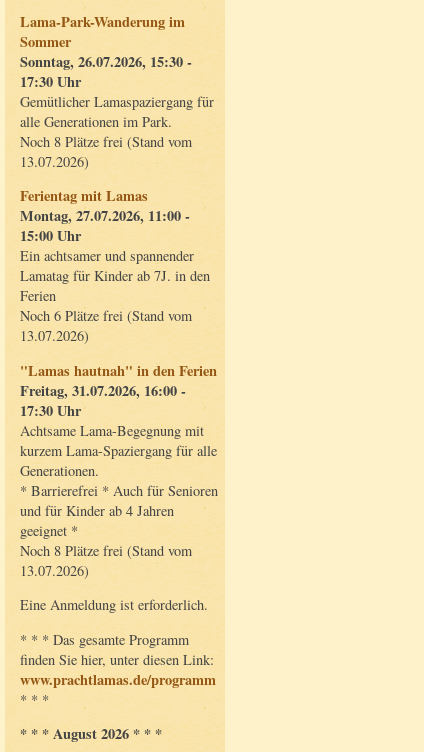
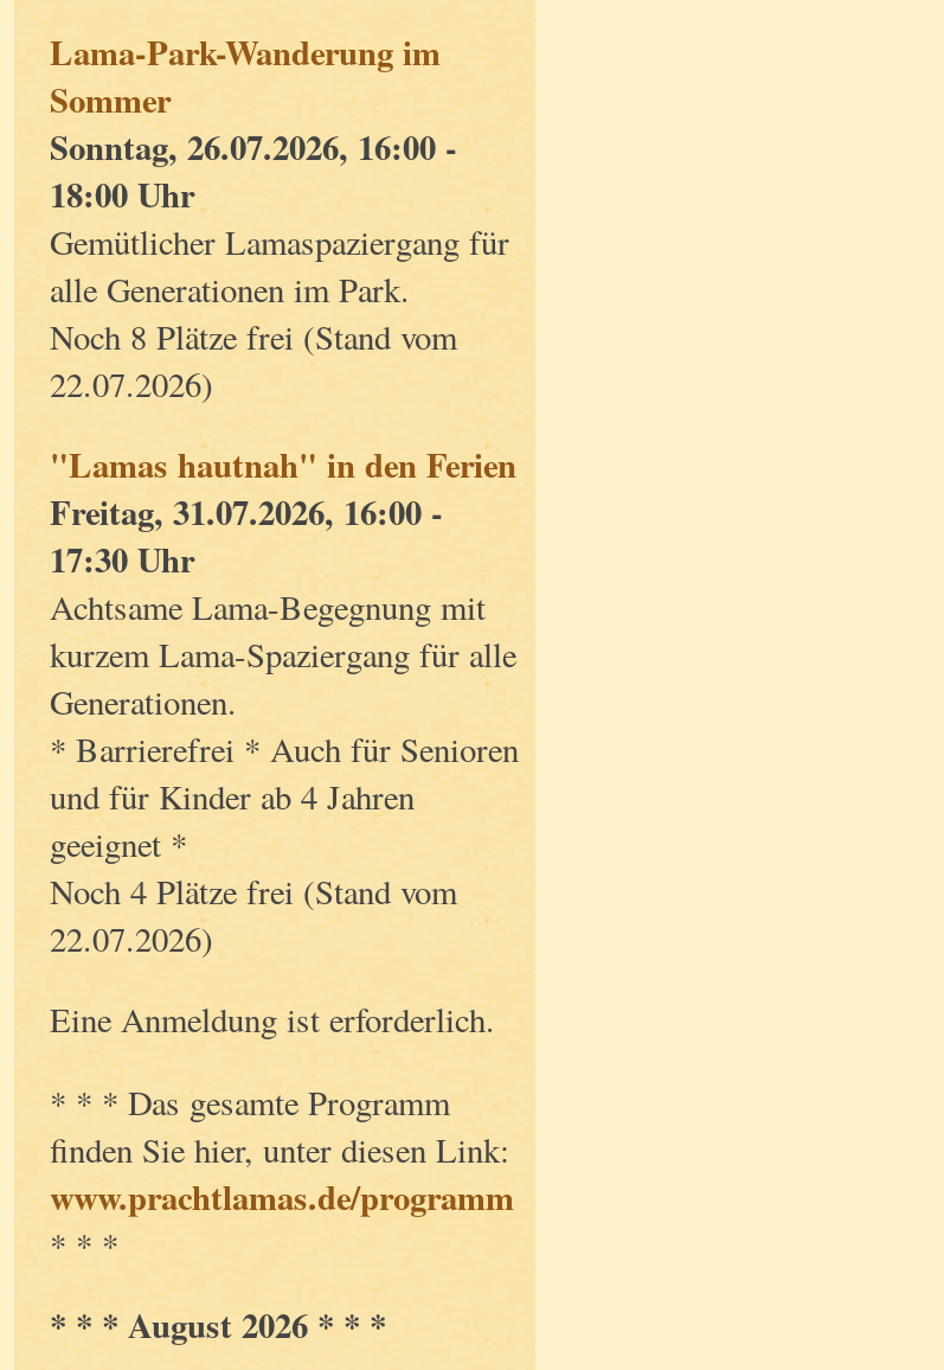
[20,51,192,72] Sonntag, 26.07.2026, 15:30 - -> [50,121,457,171] Sonntag, 26.07.2026, 16:00 -
[20,71,81,92] 17:30 Uhr -> [50,168,194,218] 18:00 Uhr
[20,152,210,345] 13.07.2026) | Ferientag mit Lamas | Montag, 27.07.2026, 11:00 - | 15:00 Uhr | Ein achtsamer und spannender | Lamatag für Kinder ab 7J. in den | Ferien | Noch 6 Plätze frei (Stand vom | 13.07.2026) -> [50,360,213,405] 22.07.2026)
[20,541,192,560] Noch 8 Plätze frei (Stand vom -> [50,868,457,913] Noch 4 Plätze frei (Stand vom
[20,561,89,580] 13.07.2026) -> [50,916,213,961] 22.07.2026)

